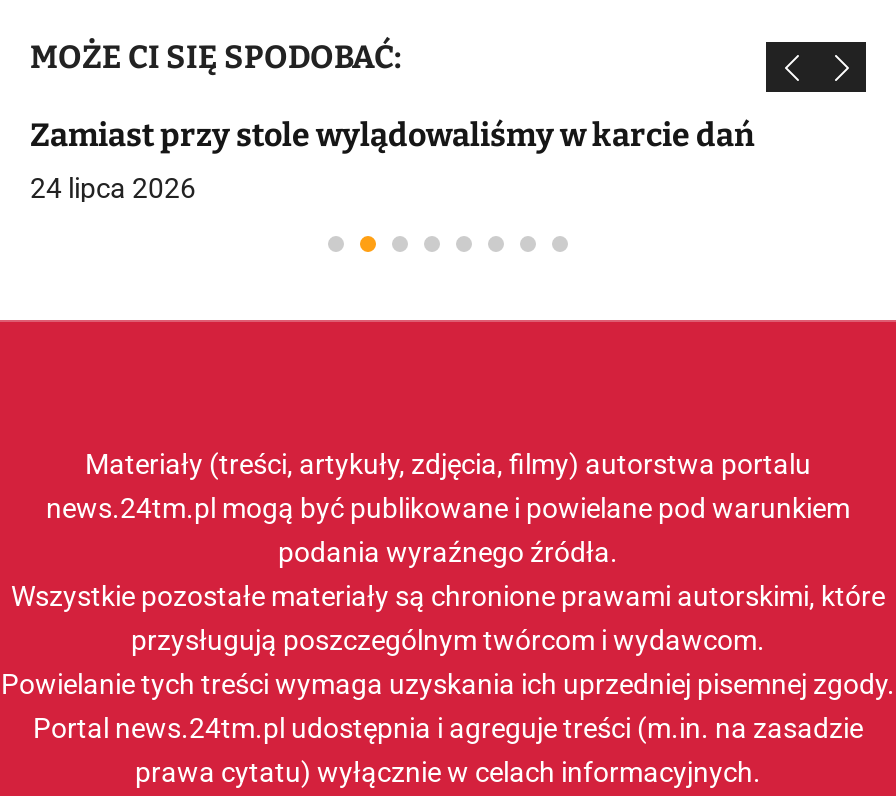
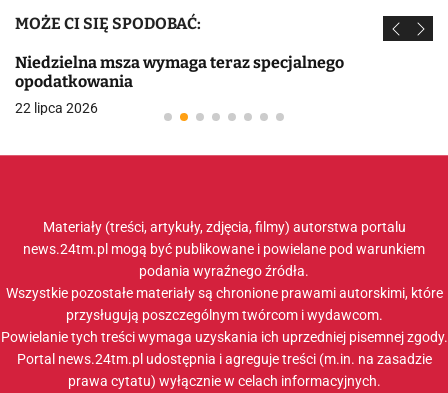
[23,116,747,154] Zamiast przy stole wylądowaliśmy w karcie dań -> [15,53,344,91] Niedzielna msza wymaga teraz specjalnego | opodatkowania
[23,172,189,204] 24 lipca 2026 -> [15,100,98,116] 22 lipca 2026

